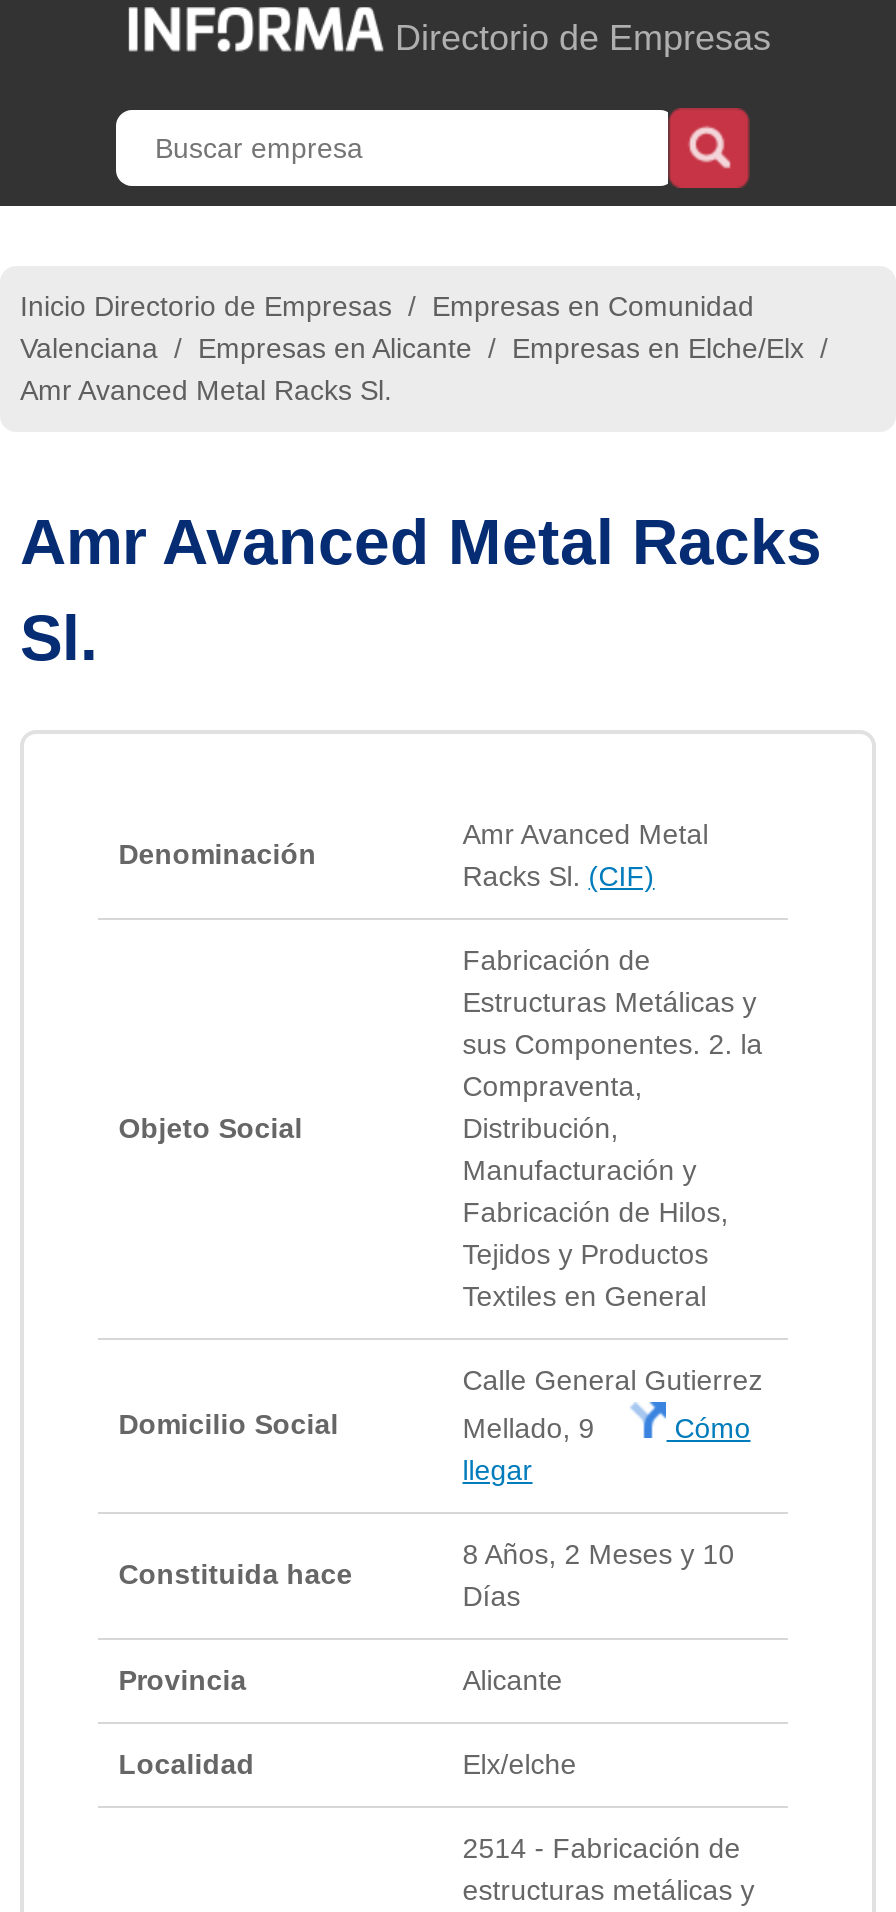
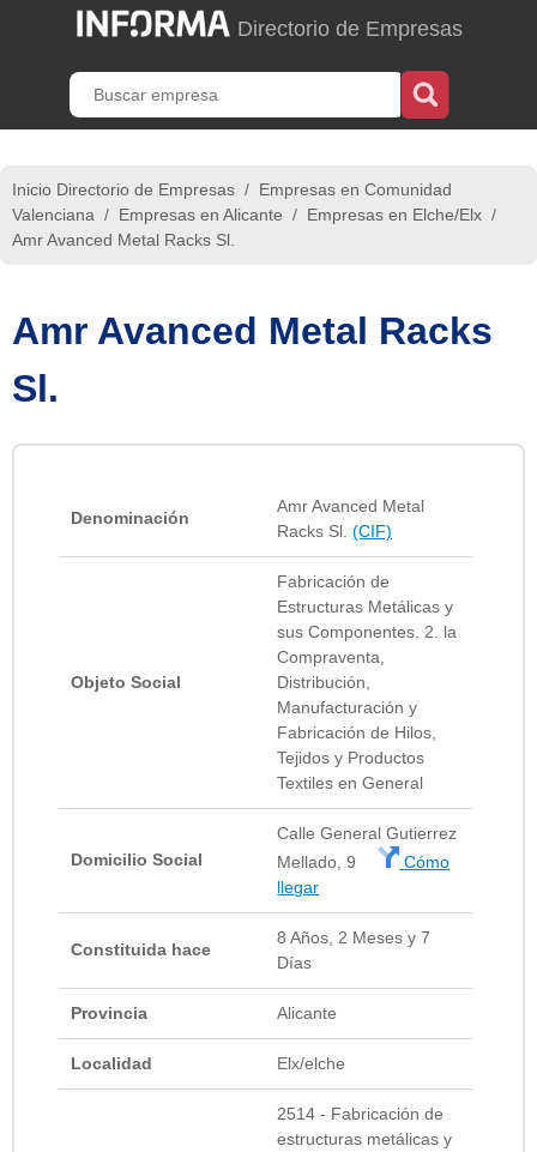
[463,1538,735,1570] 8 Años, 2 Meses y 10 -> [277,928,431,947] 8 Años, 2 Meses y 7

